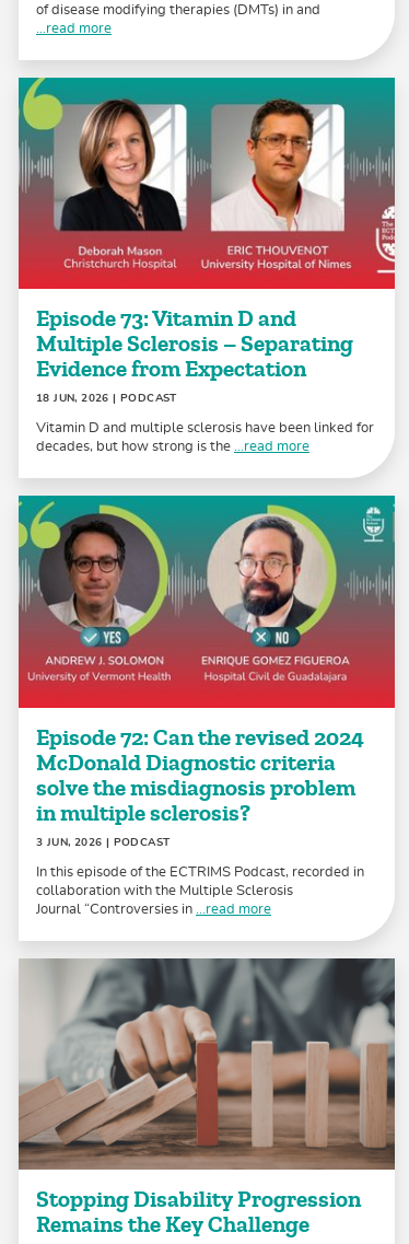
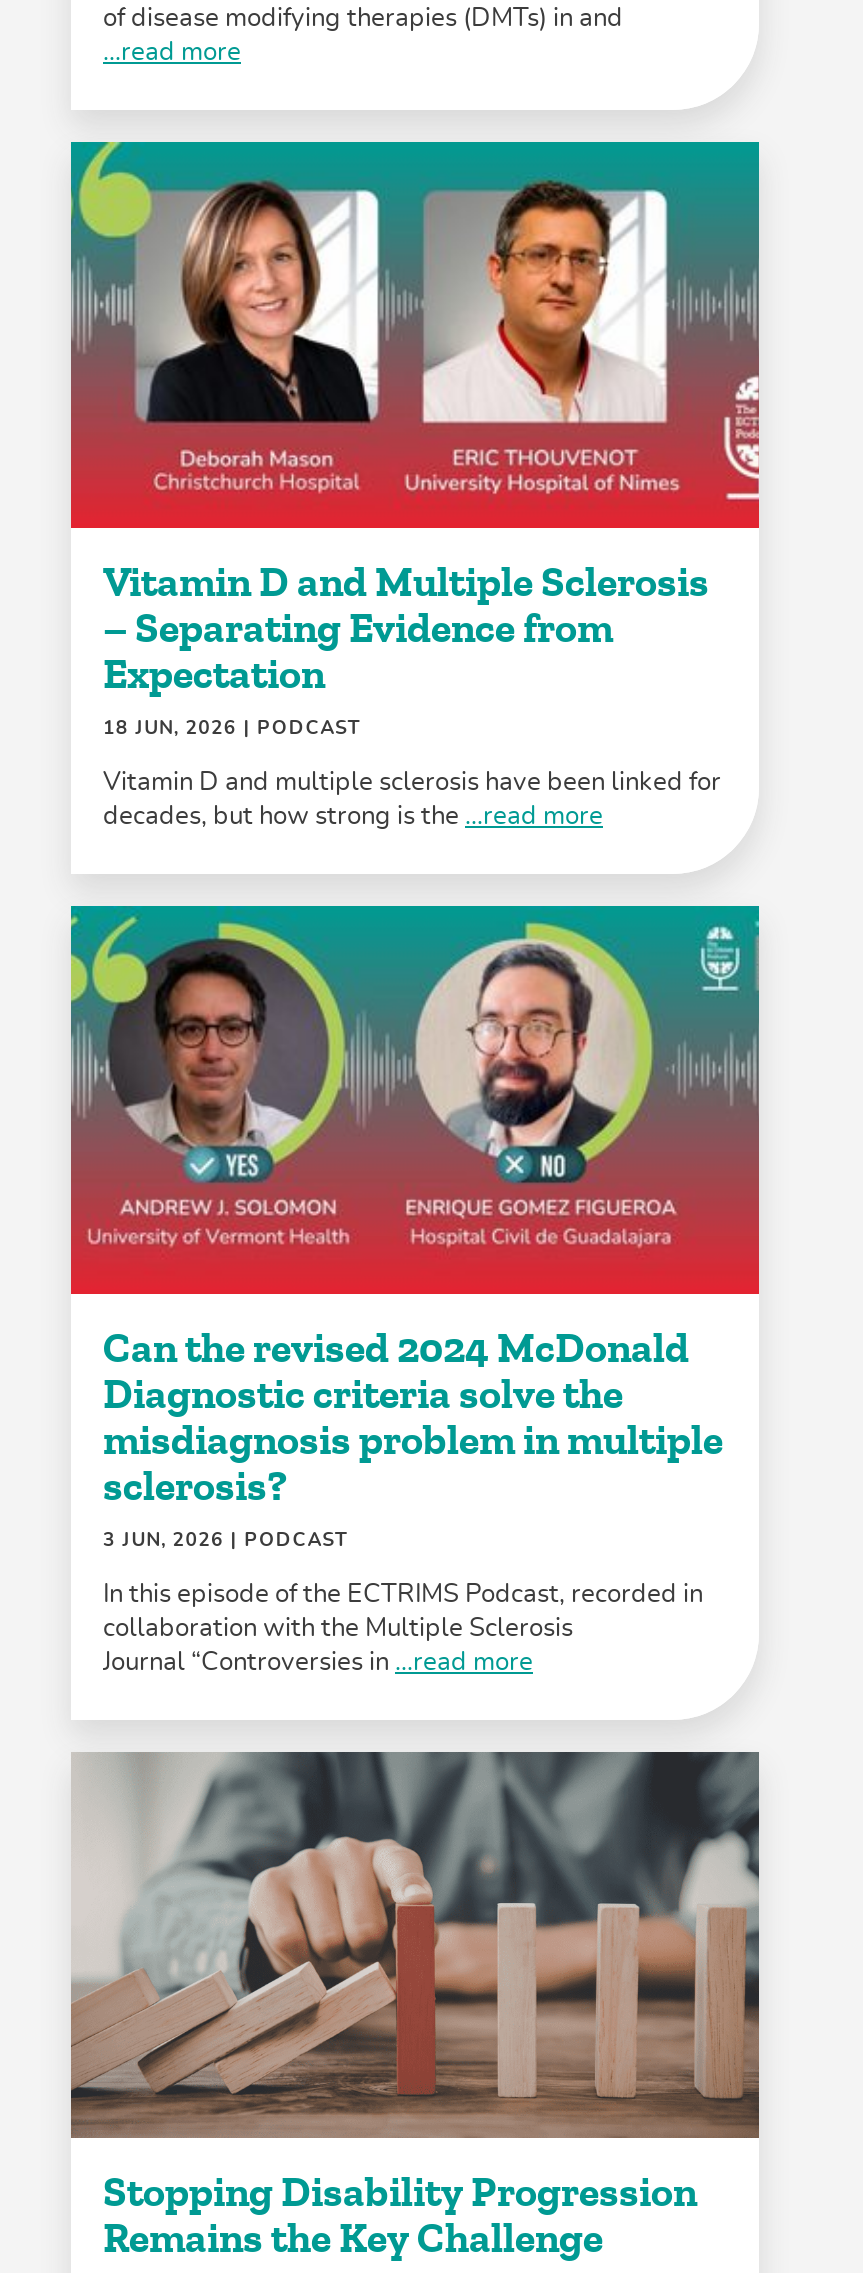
[36,305,353,383] Episode 73: Vitamin D and | Multiple Sclerosis – Separating | Evidence from Expectation -> [103,558,709,700] Vitamin D and Multiple Sclerosis | – Separating Evidence from | Expectation
[36,724,364,827] Episode 72: Can the revised 2024 | McDonald Diagnostic criteria | solve the misdiagnosis problem | in multiple sclerosis? -> [103,1323,723,1511] Can the revised 2024 McDonald | Diagnostic criteria solve the | misdiagnosis problem in multiple | sclerosis?

